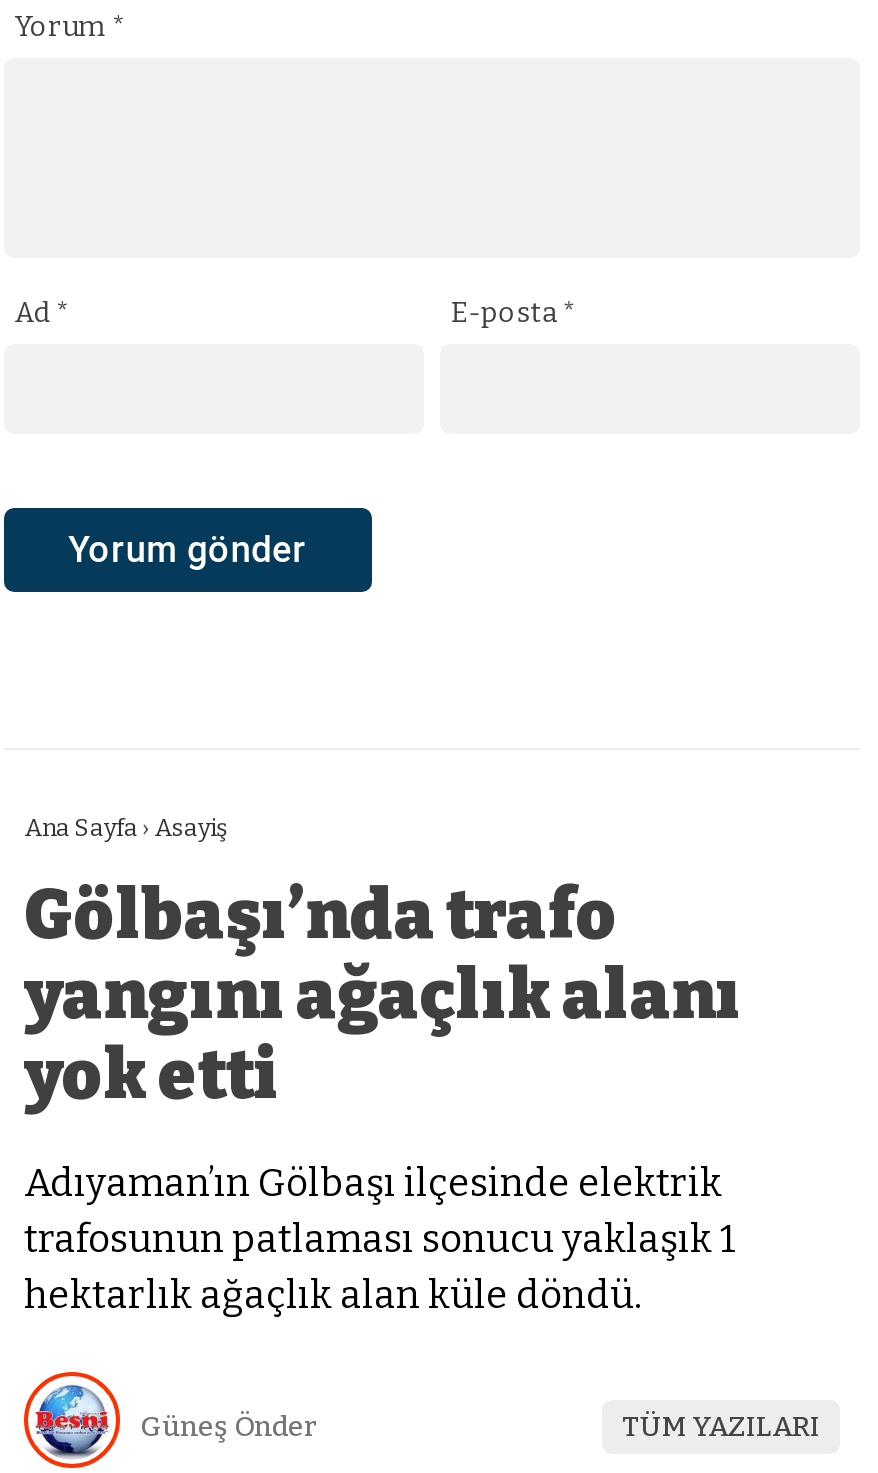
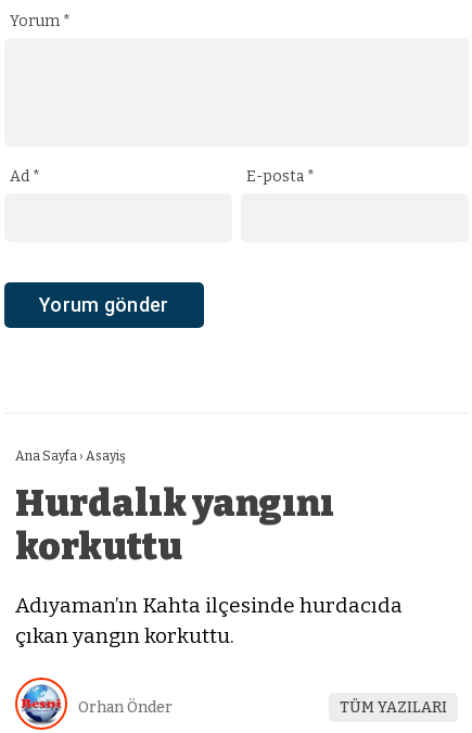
[24,873,742,1115] Gölbaşı’nda trafo | yangını ağaçlık alanı | yok etti -> [15,481,334,569] Hurdalık yangını | korkuttu
[24,1159,736,1317] Adıyaman’ın Gölbaşı ilçesinde elektrik | trafosunun patlaması sonucu yaklaşık 1 | hektarlık ağaçlık alan küle döndü. -> [15,593,403,648] Adıyaman’ın Kahta ilçesinde hurdacıda | çıkan yangın korkuttu.
[140,1410,318,1444] Güneş Önder -> [78,698,173,717] Orhan Önder

